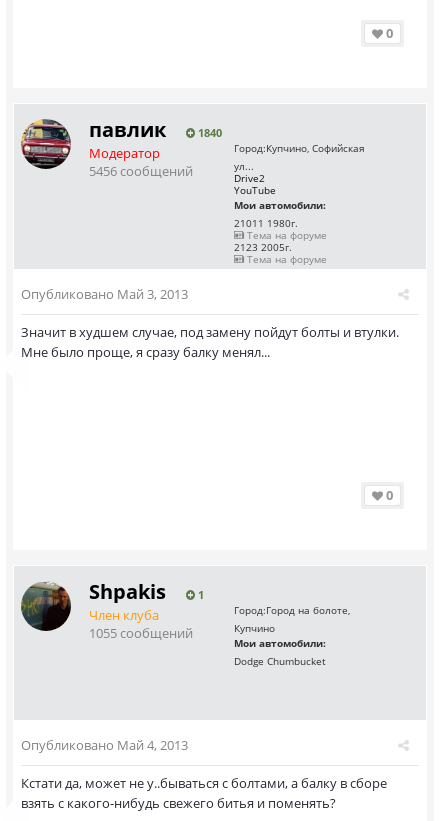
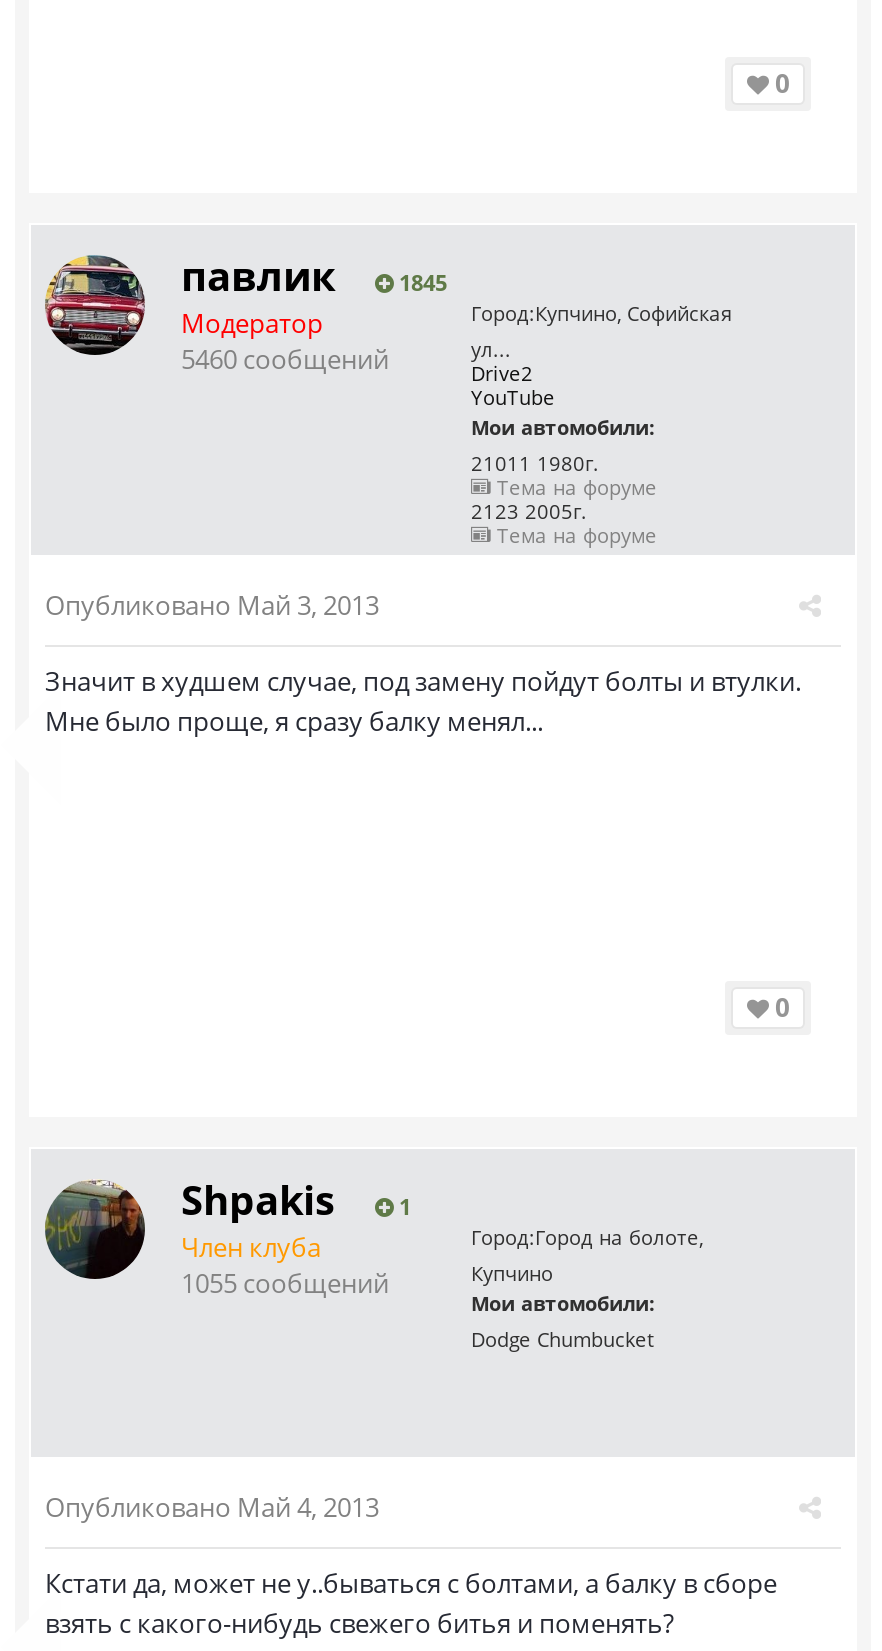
[89,116,222,143] павлик 1840 -> [181,249,447,303] павлик 1845
[89,162,193,180] 5456 сообщений -> [181,341,389,377] 5460 сообщений

